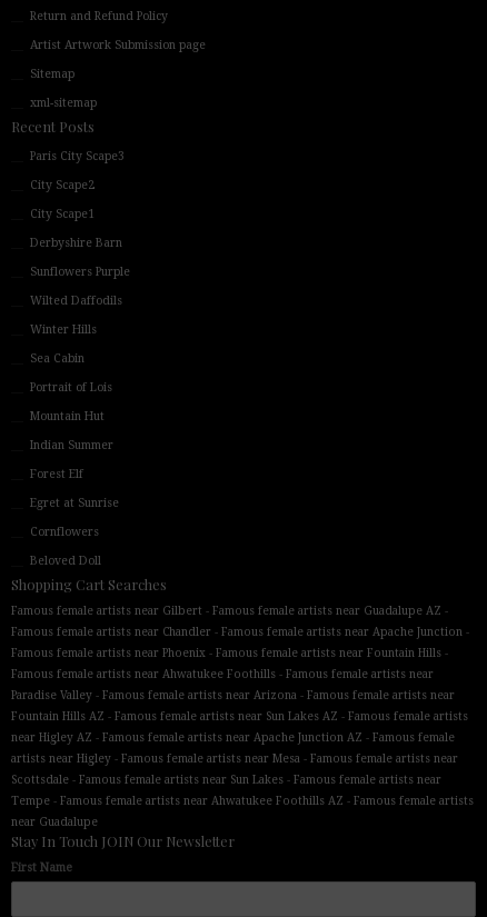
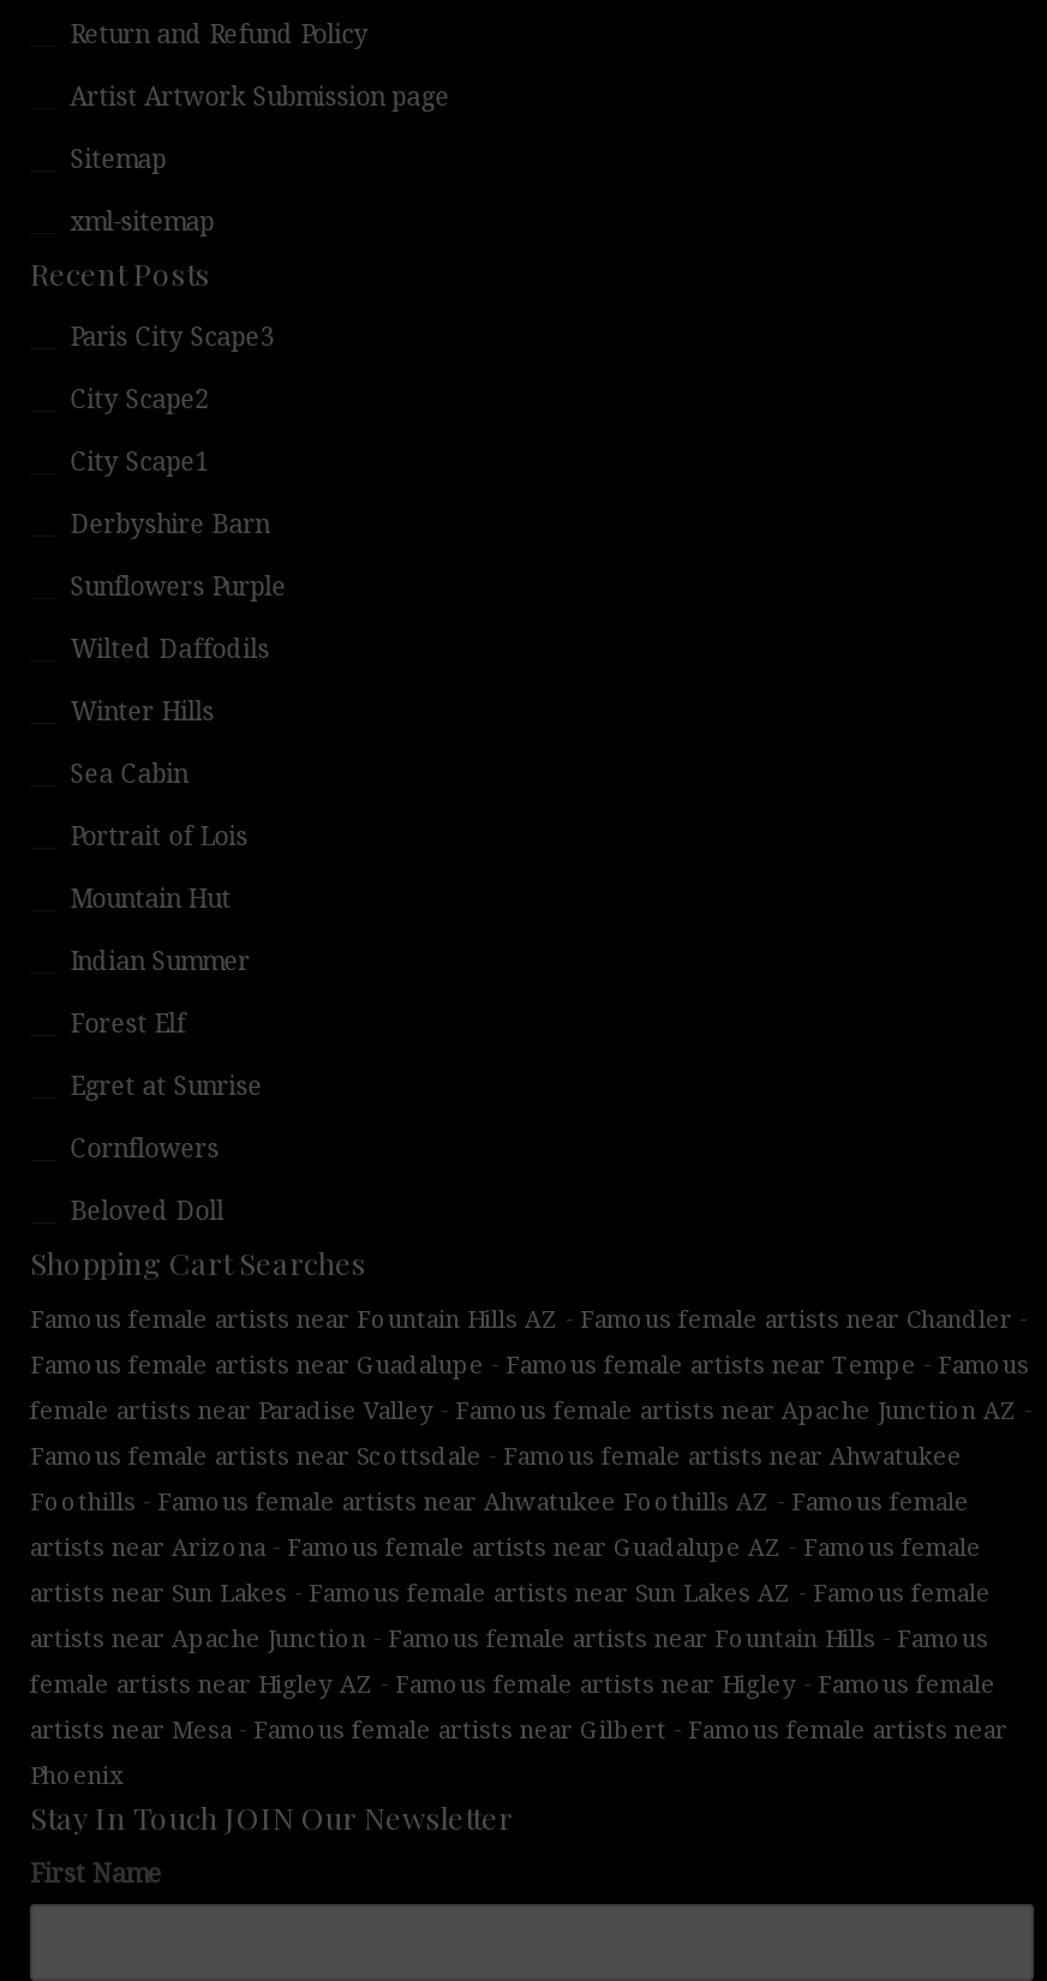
[11,603,448,618] Famous female artists near Gilbert - Famous female artists near Guadalupe AZ - -> [30,1304,1027,1335] Famous female artists near Fountain Hills AZ - Famous female artists near Chandler -
[11,625,469,639] Famous female artists near Chandler - Famous female artists near Apache Junction - -> [30,1349,1029,1380] Famous female artists near Guadalupe - Famous female artists near Tempe - Famous
[11,646,448,660] Famous female artists near Phoenix - Famous female artists near Fountain Hills - -> [30,1395,1031,1426] female artists near Paradise Valley - Famous female artists near Apache Junction AZ -
[11,667,434,681] Famous female artists near Ahwatukee Foothills - Famous female artists near -> [30,1440,962,1472] Famous female artists near Scottsdale - Famous female artists near Ahwatukee
[11,688,455,702] Paradise Valley - Famous female artists near Arizona - Famous female artists near -> [30,1486,969,1517] Foothills - Famous female artists near Ahwatukee Foothills AZ - Famous female
[11,709,468,723] Fountain Hills AZ - Famous female artists near Sun Lakes AZ - Famous female artists -> [30,1532,981,1563] artists near Arizona - Famous female artists near Guadalupe AZ - Famous female
[11,730,455,745] near Higley AZ - Famous female artists near Apache Junction AZ - Famous female -> [30,1577,991,1609] artists near Sun Lakes - Famous female artists near Sun Lakes AZ - Famous female
[11,751,458,766] artists near Higley - Famous female artists near Mesa - Famous female artists near -> [30,1623,988,1654] artists near Apache Junction - Famous female artists near Fountain Hills - Famous
[11,772,441,787] Scottsdale - Famous female artists near Sun Lakes - Famous female artists near -> [30,1669,995,1700] female artists near Higley AZ - Famous female artists near Higley - Famous female
[11,794,474,808] Tempe - Famous female artists near Ahwatukee Foothills AZ - Famous female artists -> [30,1714,1007,1745] artists near Mesa - Famous female artists near Gilbert - Famous female artists near
[11,816,98,828] near Guadalupe -> [30,1762,124,1789] Phoenix

